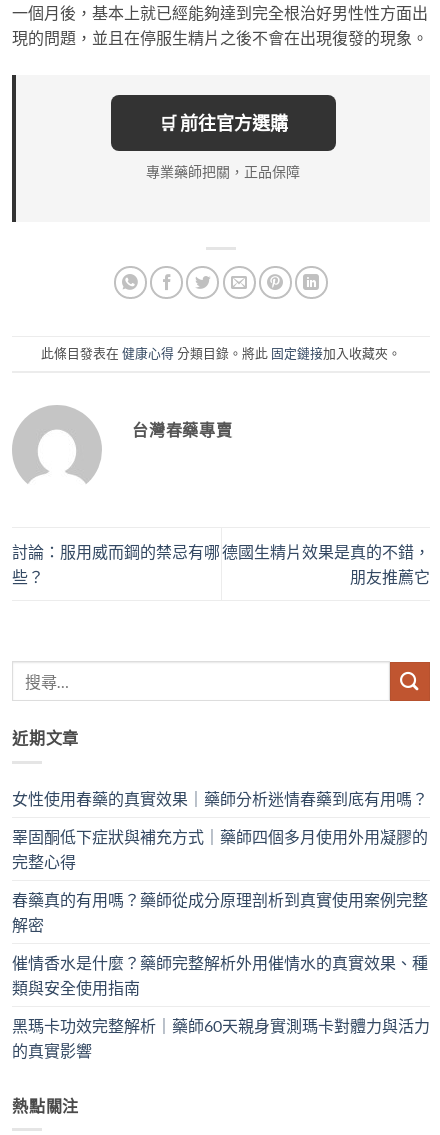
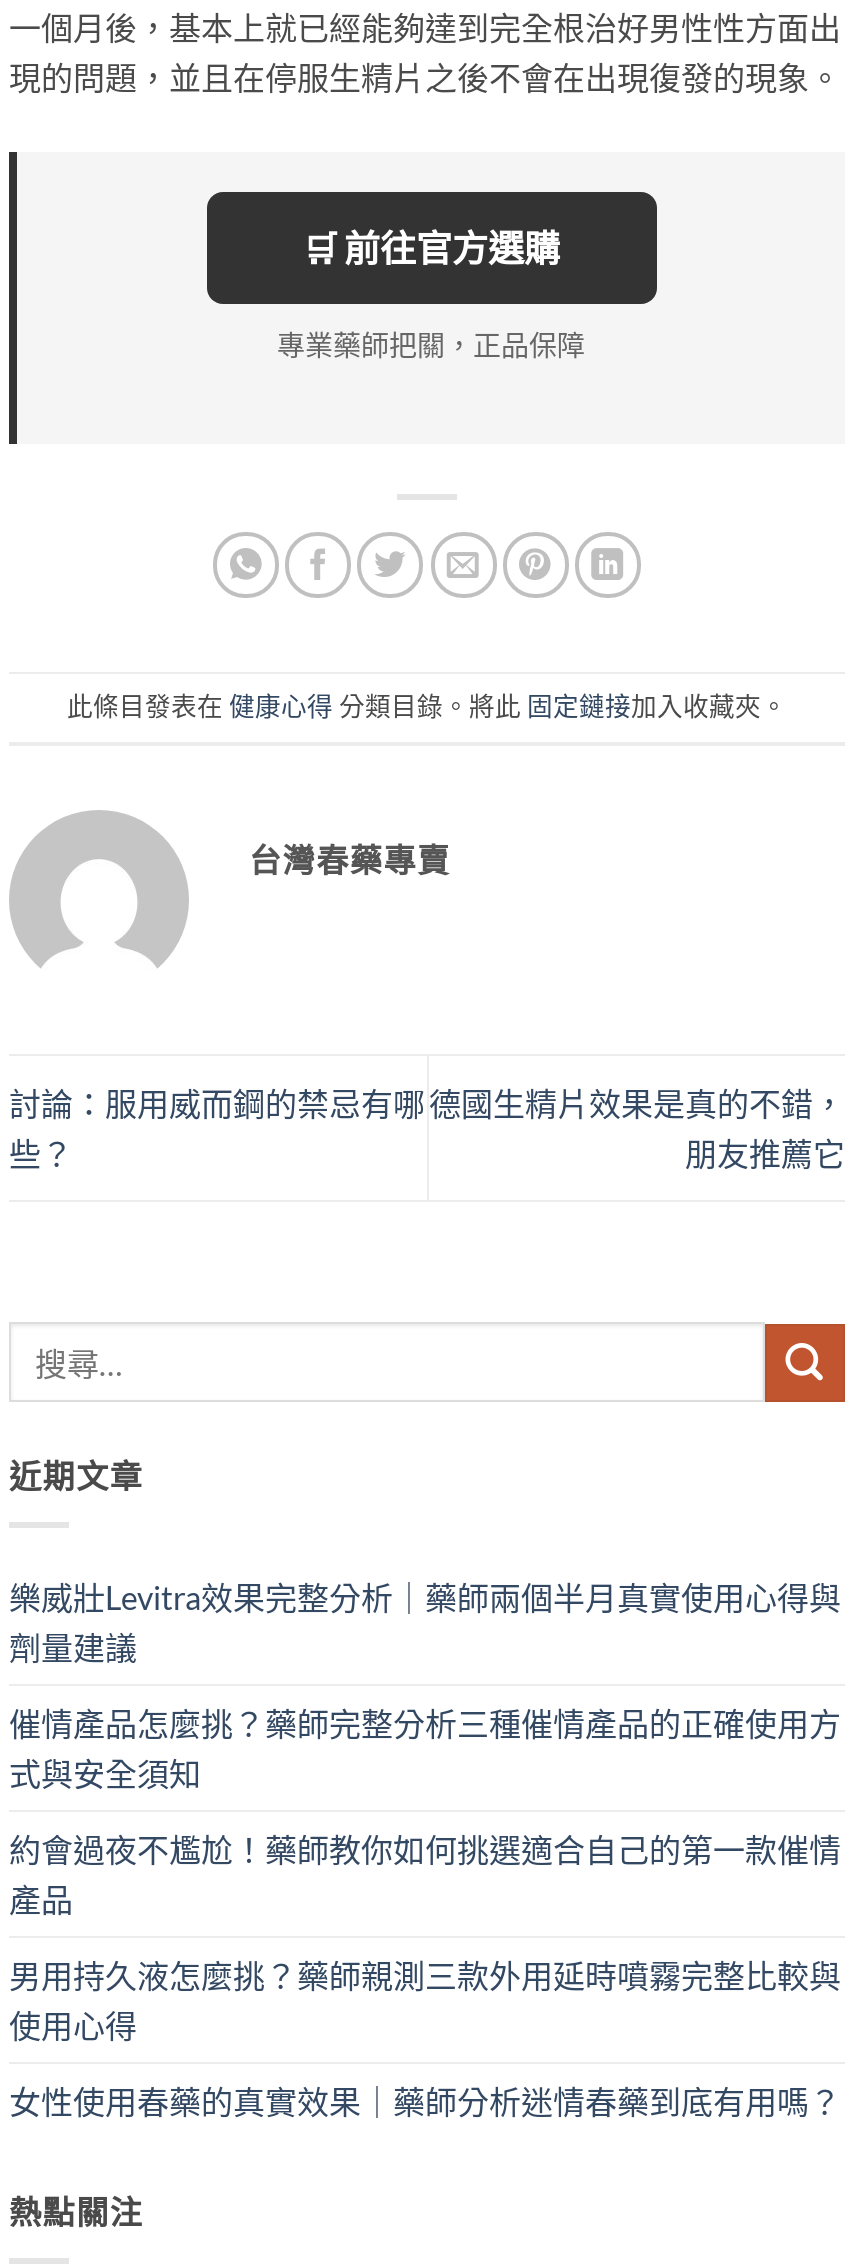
none -> [9,1578,841,2044] 樂威壯Levitra效果完整分析｜藥師兩個半月真實使用心得與 | 劑量建議 | 催情產品怎麼挑？藥師完整分析三種催情產品的正確使用方 | 式與安全須知 | 約會過夜不尷尬！藥師教你如何挑選適合自己的第一款催情 | 產品 | 男用持久液怎麼挑？藥師親測三款外用延時噴霧完整比較與 | 使用心得
moved [12,789,428,808] -> [9,2082,841,2120]: 女性使用春藥的真實效果｜藥師分析迷情春藥到底有用嗎？
[12,827,430,1060] 睪固酮低下症狀與補充方式｜藥師四個多月使用外用凝膠的 | 完整心得 | 春藥真的有用嗎？藥師從成分原理剖析到真實使用案例完整 | 解密 | 催情香水是什麼？藥師完整解析外用催情水的真實效果、種 | 類與安全使用指南 | 黑瑪卡功效完整解析｜藥師60天親身實測瑪卡對體力與活力 | 的真實影響 -> none

